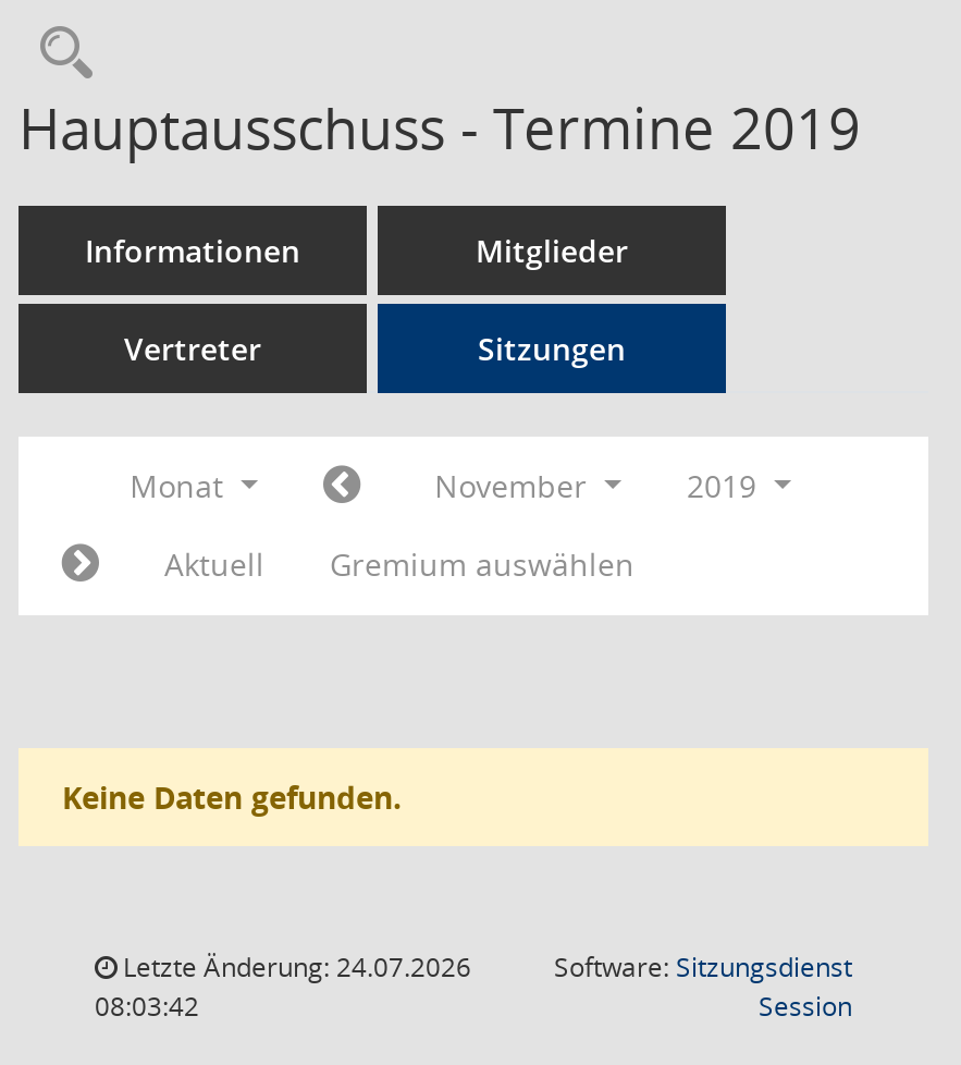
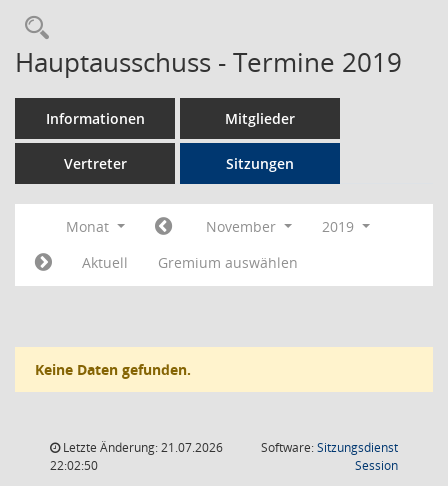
[116,948,471,986] Letzte Änderung: 24.07.2026 -> [60,439,223,456] Letzte Änderung: 21.07.2026
[95,988,199,1025] 08:03:42 -> [50,457,98,474] 22:02:50

